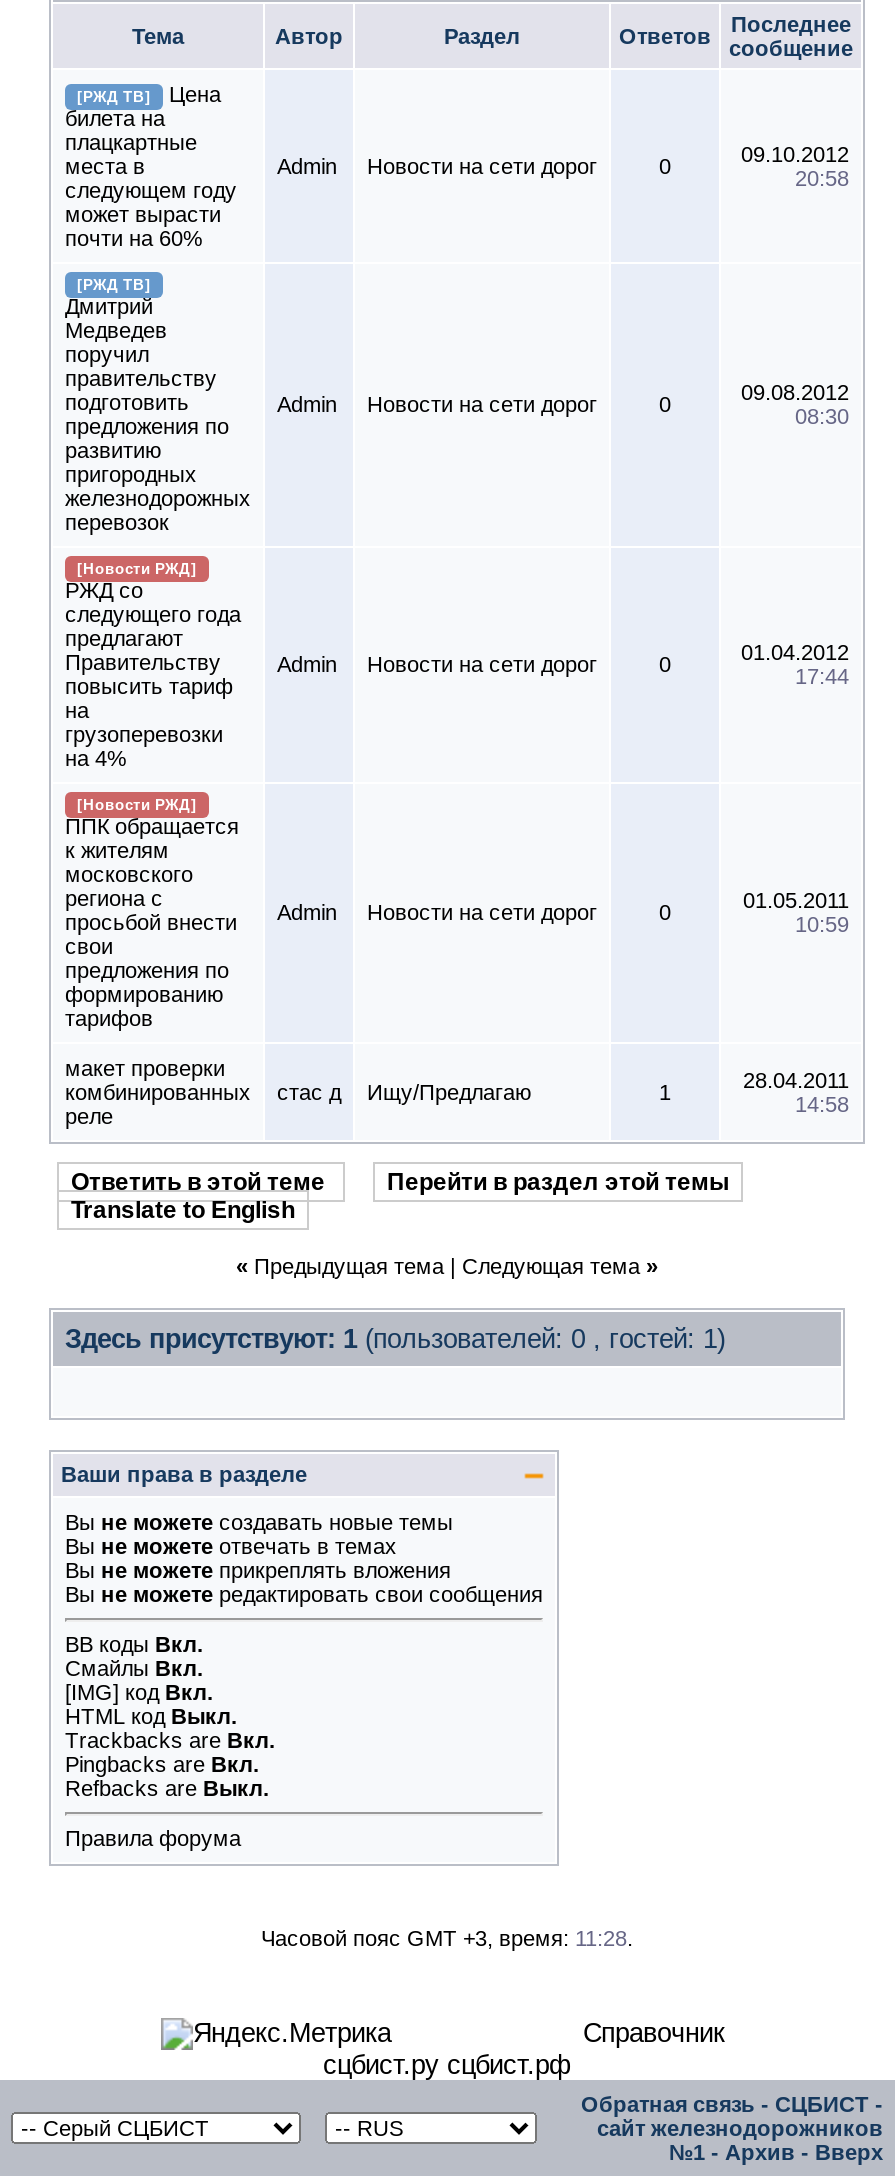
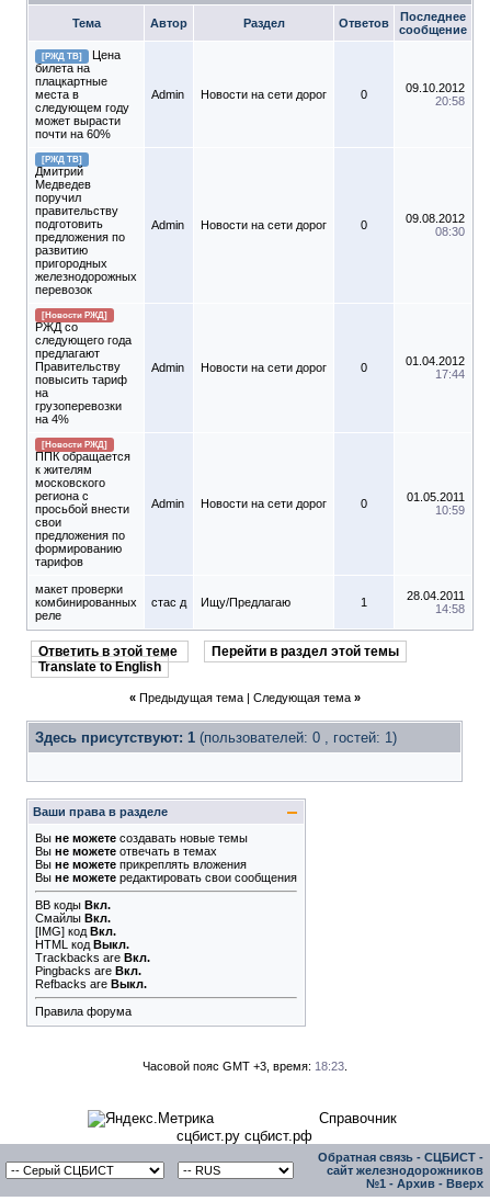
[261,1926,633,1950] Часовой пояс GMT +3, время: 11:28. -> [142,1060,347,1073] Часовой пояс GMT +3, время: 18:23.

